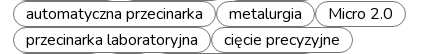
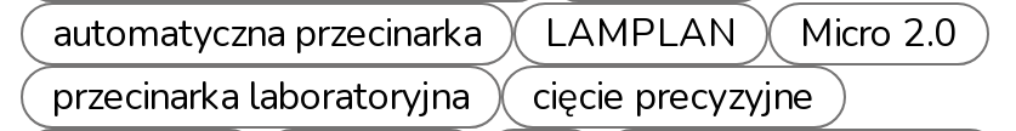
[229,3,302,25] metalurgia -> [545,7,737,61] LAMPLAN

